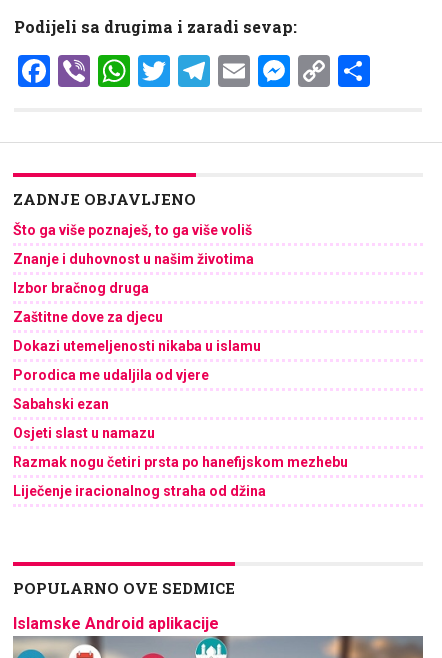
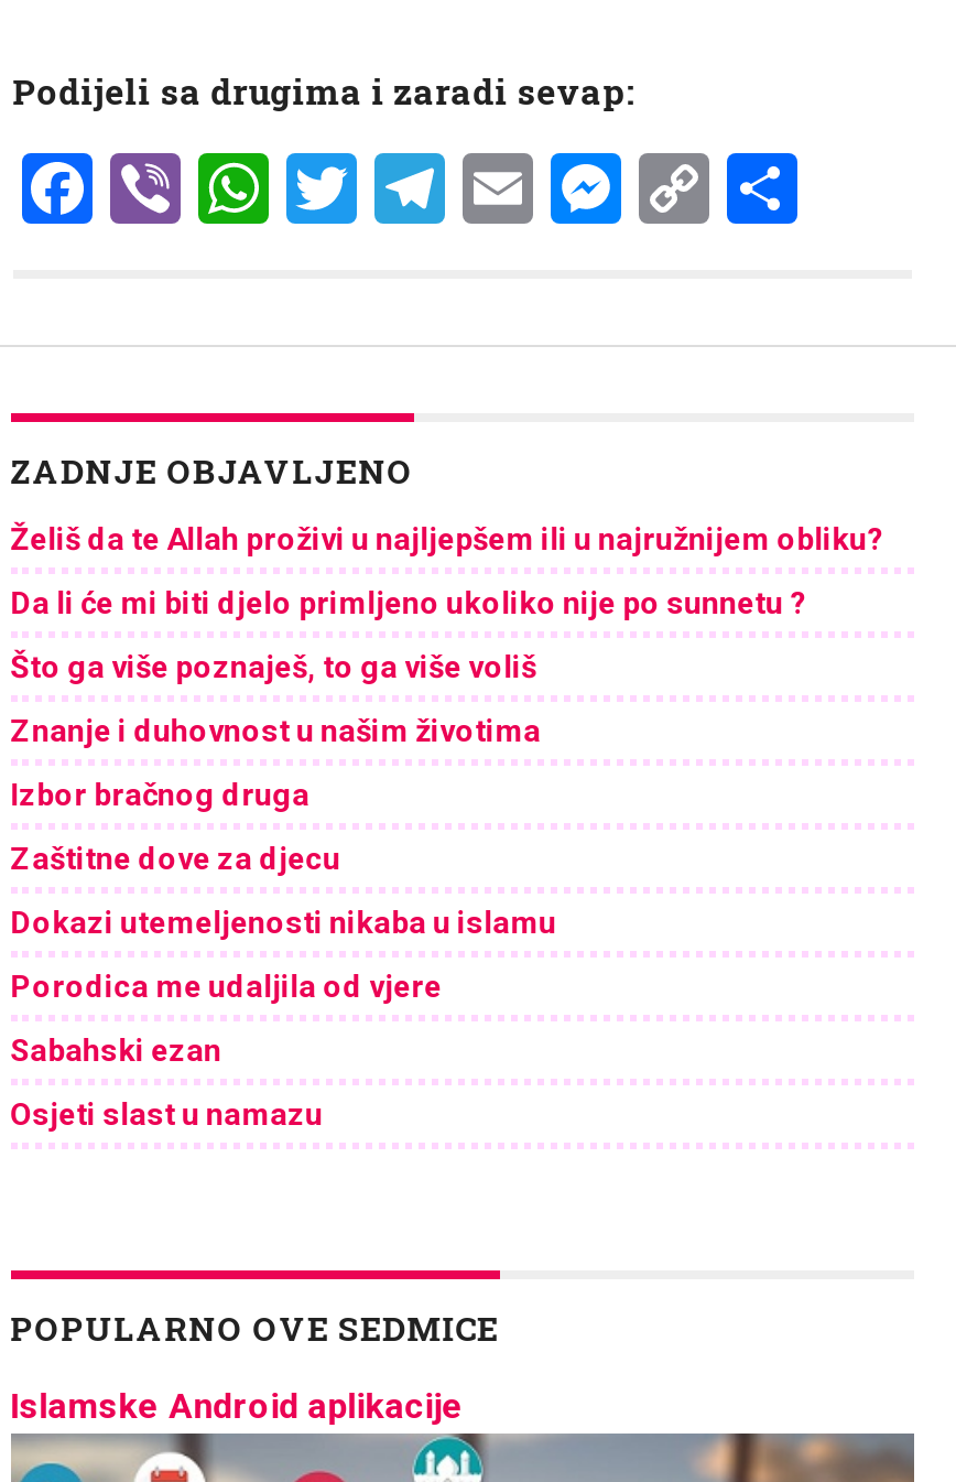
none -> [10,521,885,620] Želiš da te Allah proživi u najljepšem ili u najružnijem obliku? | Da li će mi biti djelo primljeno ukoliko nije po sunnetu ?
moved [13,222,261,441] -> [10,649,557,1132]: Što ga više poznaješ, to ga više voliš | Znanje i duhovnost u našim životima | Izbor bračnog druga | Zaštitne dove za djecu | Dokazi utemeljenosti nikaba u islamu | Porodica me udaljila od vjere | Sabahski ezan | Osjeti slast u namazu
[13,454,348,499] Razmak nogu četiri prsta po hanefijskom mezhebu | Liječenje iracionalnog straha od džina -> none

